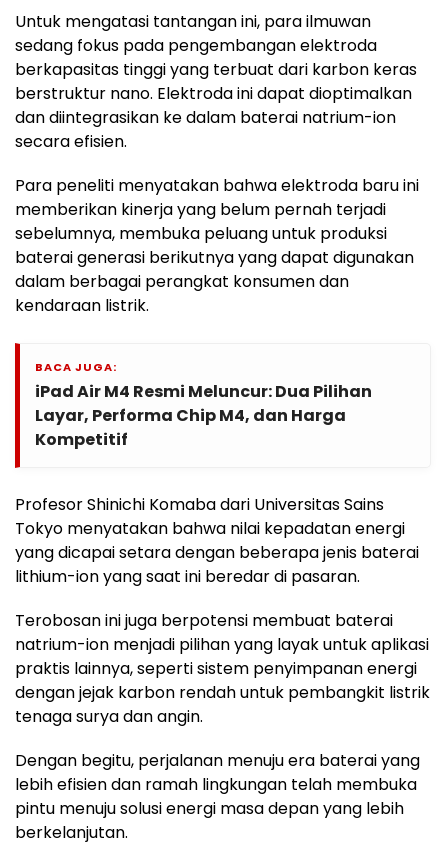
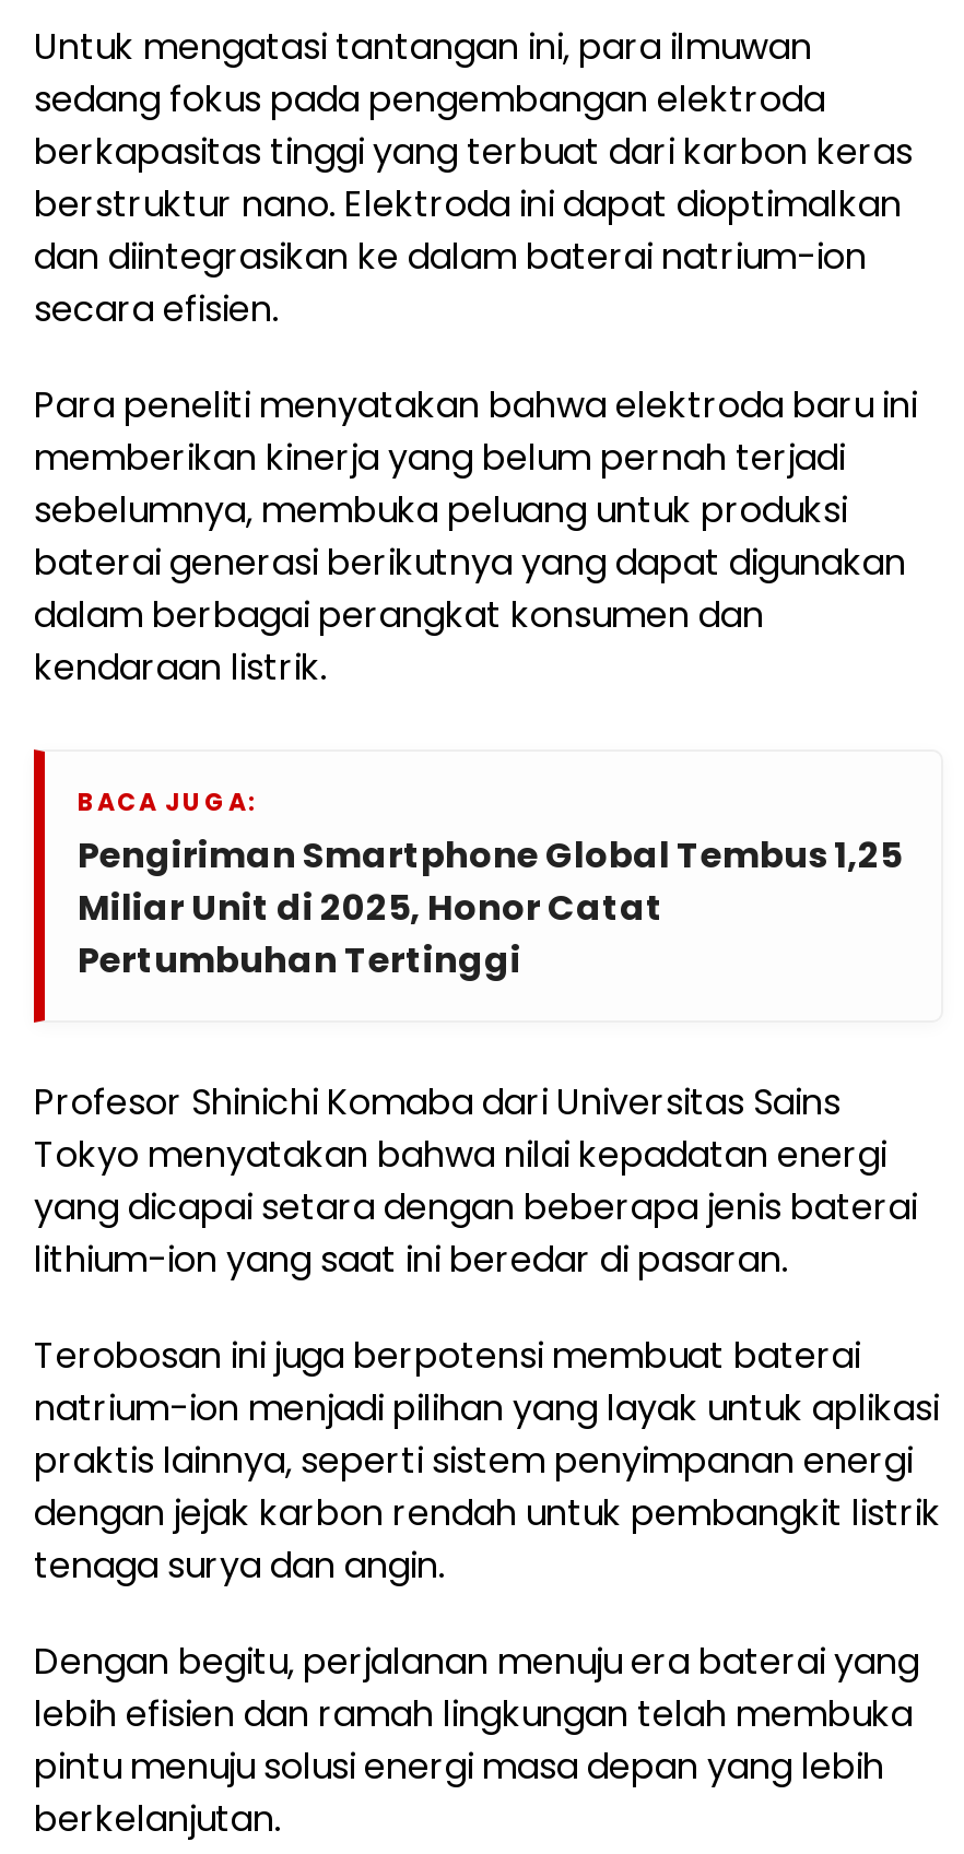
[35,380,372,451] iPad Air M4 Resmi Meluncur: Dua Pilihan | Layar, Performa Chip M4, dan Harga | Kompetitif -> [78,830,902,985] Pengiriman Smartphone Global Tembus 1,25 | Miliar Unit di 2025, Honor Catat | Pertumbuhan Tertinggi

